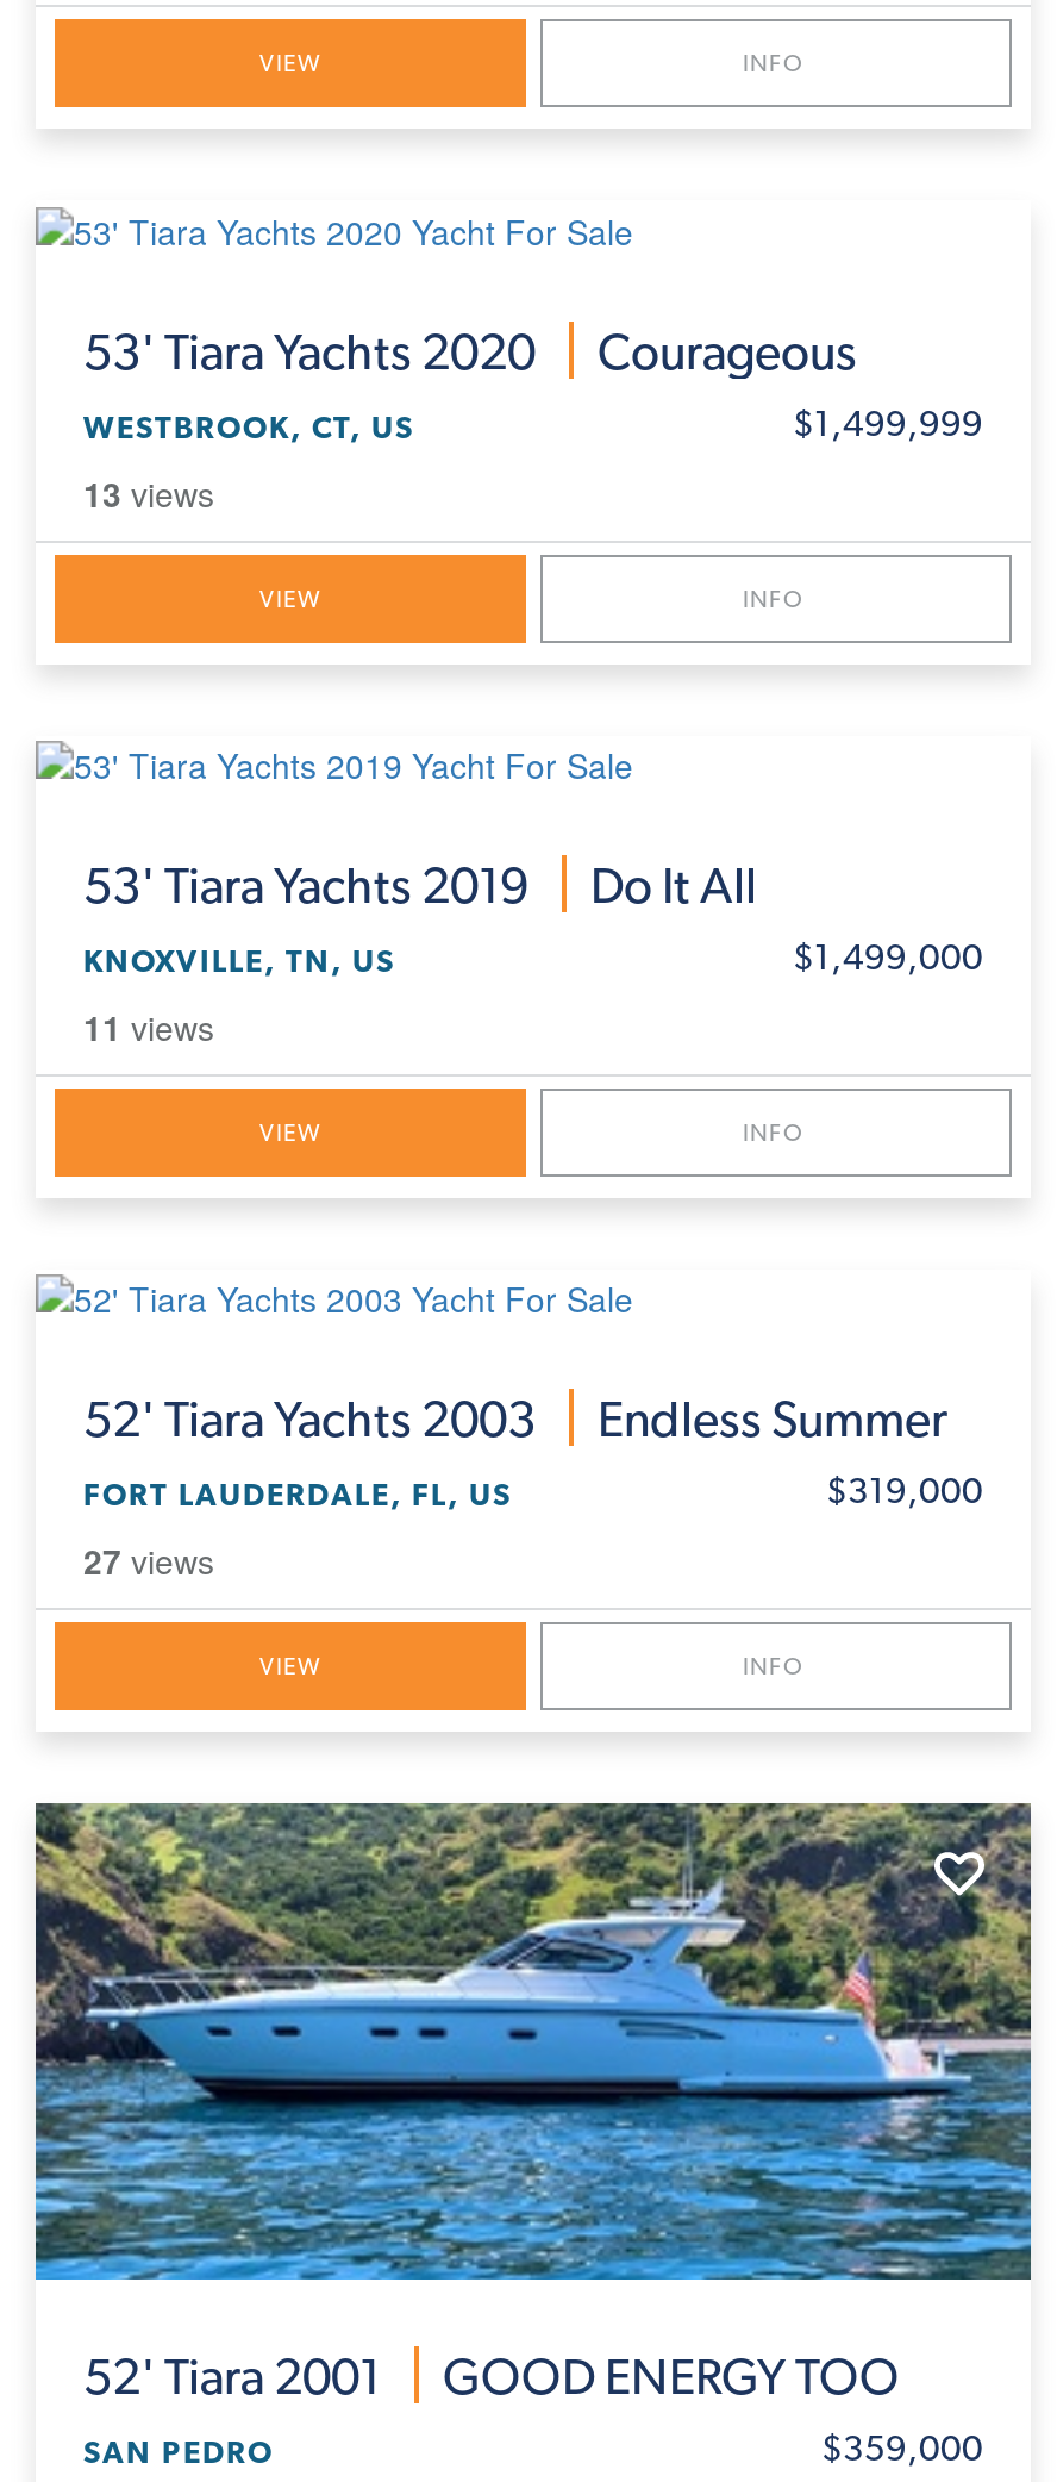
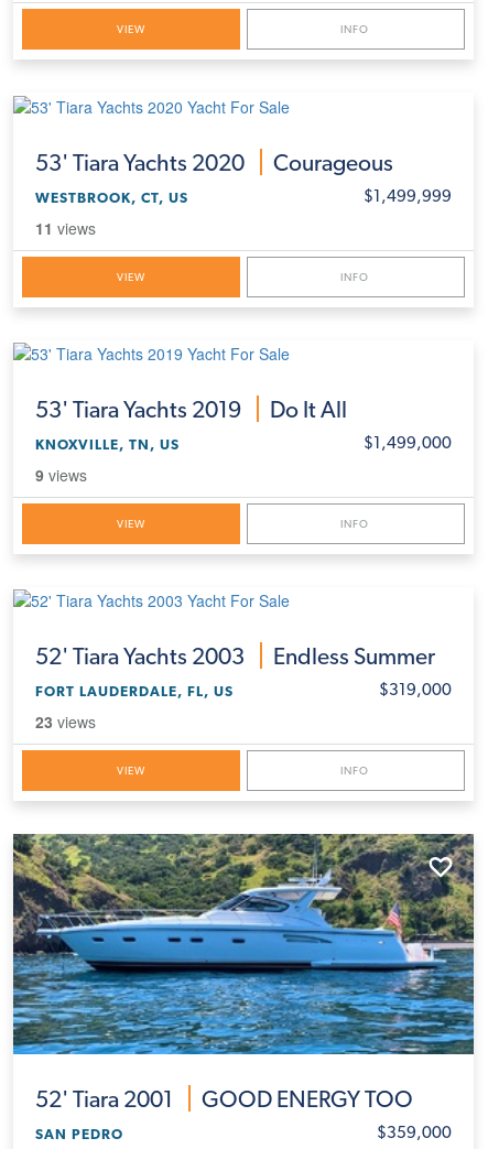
[83,468,214,516] 13 views -> [35,217,96,239] 11 views
[83,1003,214,1050] 11 views -> [35,464,87,486] 9 views
[83,1537,214,1585] 27 views -> [35,711,96,733] 23 views

